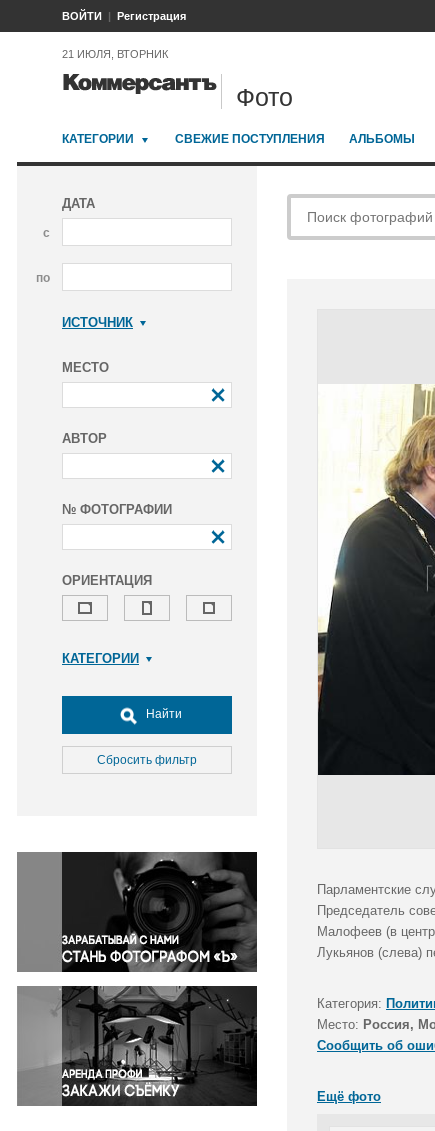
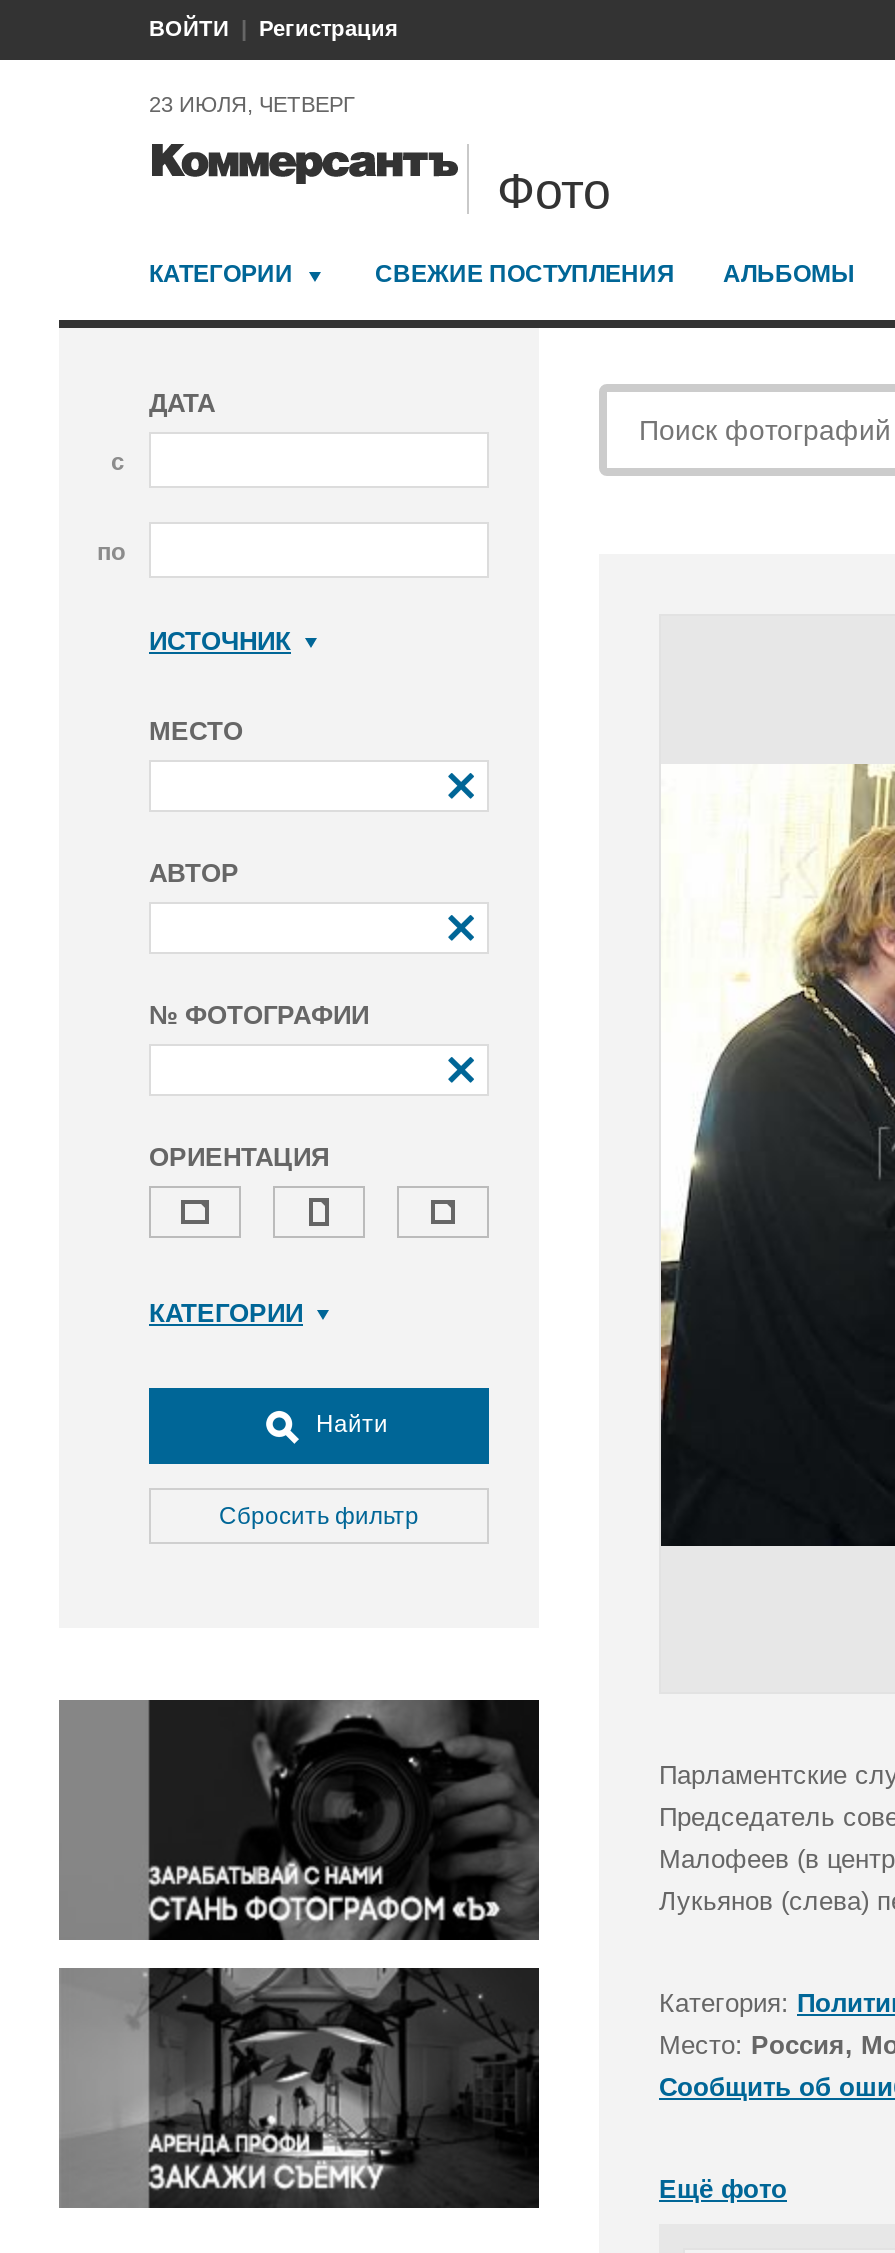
[62,48,168,60] 21 ИЮЛЯ, ВТОРНИК -> [149,92,355,116] 23 ИЮЛЯ, ЧЕТВЕРГ

